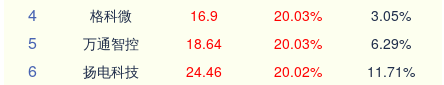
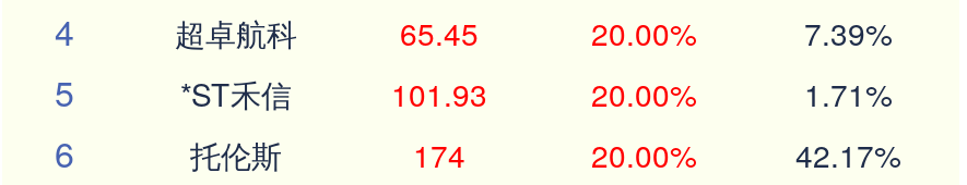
[90,5,411,25] 格科微 | 16.9 | 20.03% | 3.05% -> [175,10,892,54] 超卓航科 | 65.45 | 20.00% | 7.39%
[83,33,411,53] 万通智控 | 18.64 | 20.03% | 6.29% -> [180,71,892,115] *ST禾信 | 101.93 | 20.00% | 1.71%
[83,61,415,81] 扬电科技 | 24.46 | 20.02% | 11.71% -> [190,132,900,176] 托伦斯 | 174 | 20.00% | 42.17%

